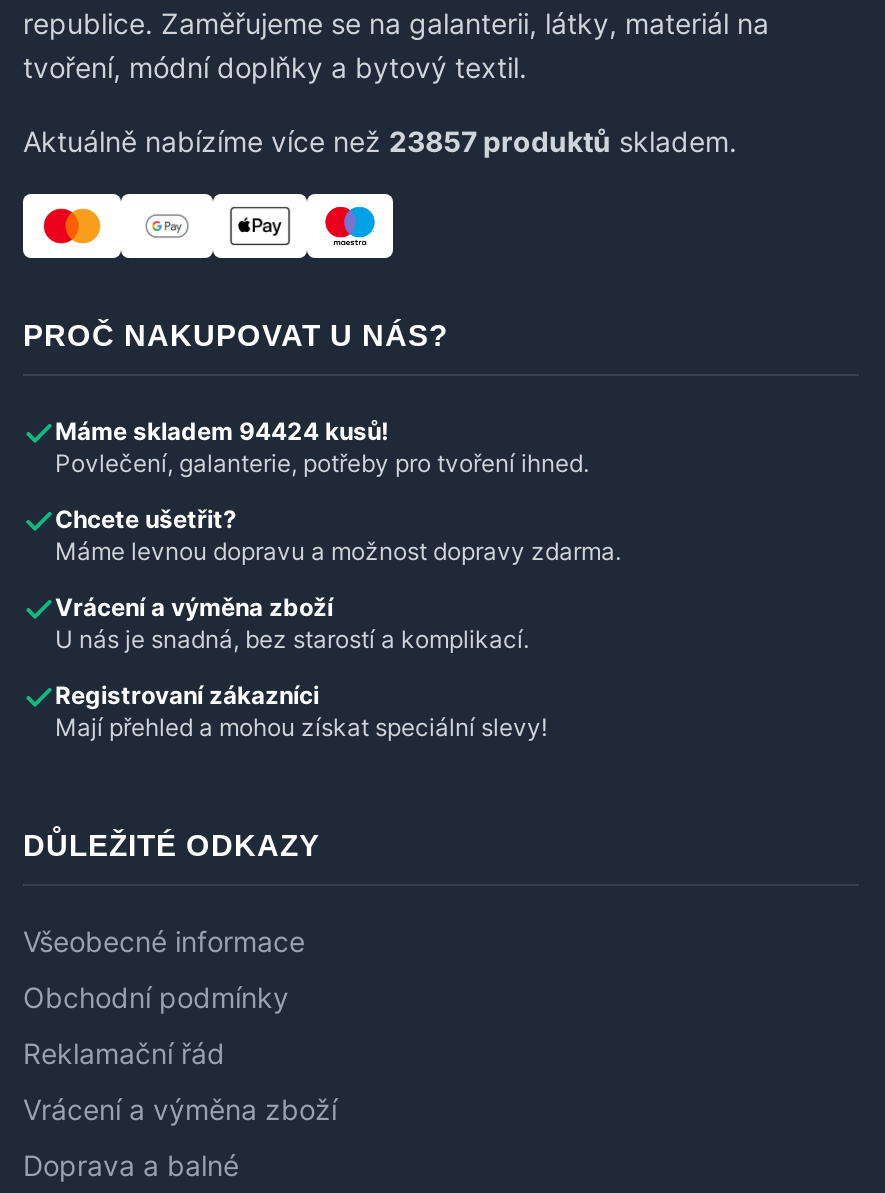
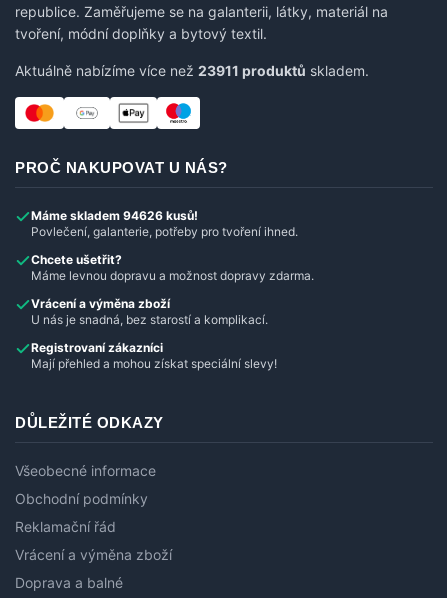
[23,125,737,159] Aktuálně nabízíme více než 23857 produktů skladem. -> [15,62,369,79] Aktuálně nabízíme více než 23911 produktů skladem.
[55,417,389,447] Máme skladem 94424 kusů! -> [31,208,198,223] Máme skladem 94626 kusů!

